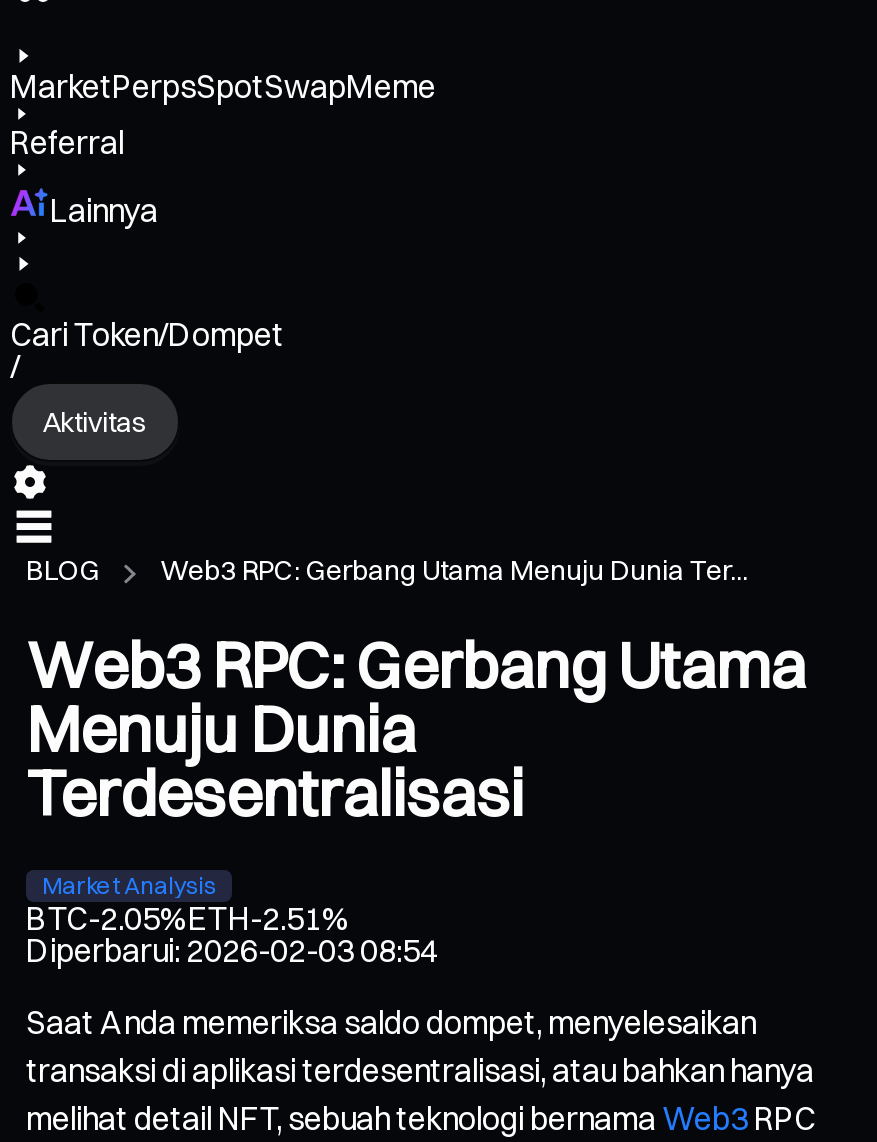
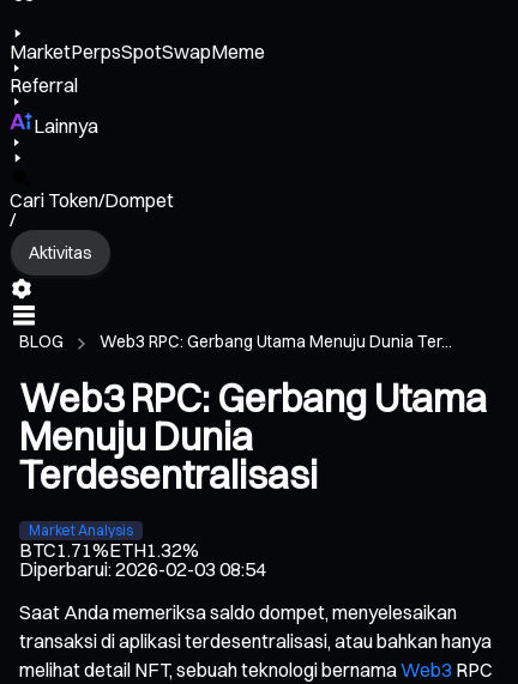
[26,898,350,938] BTC-2.05%ETH-2.51% -> [19,538,199,562] BTC1.71%ETH1.32%

